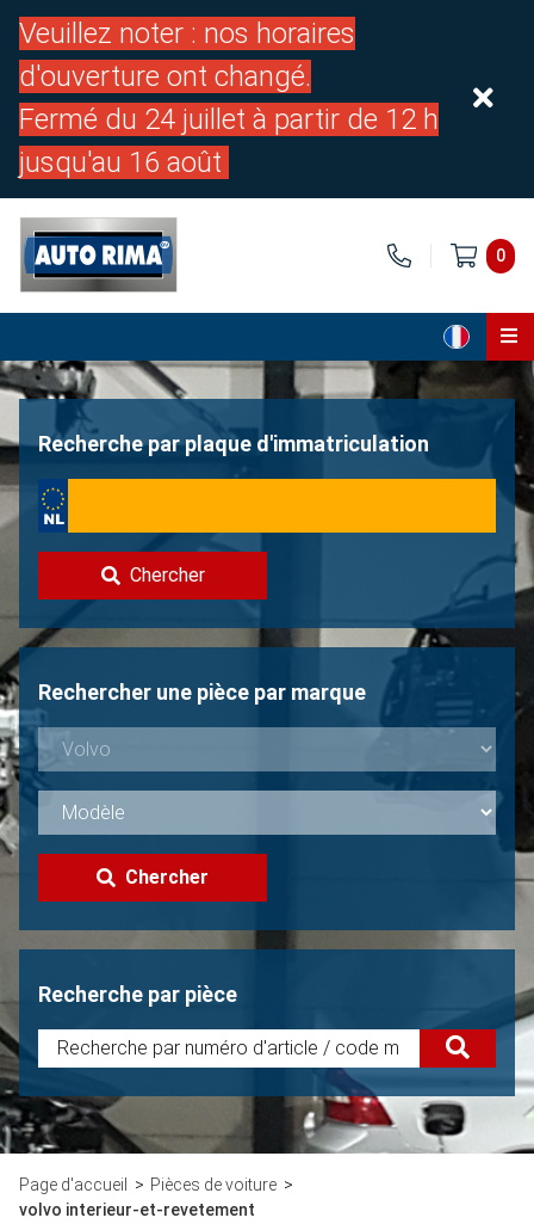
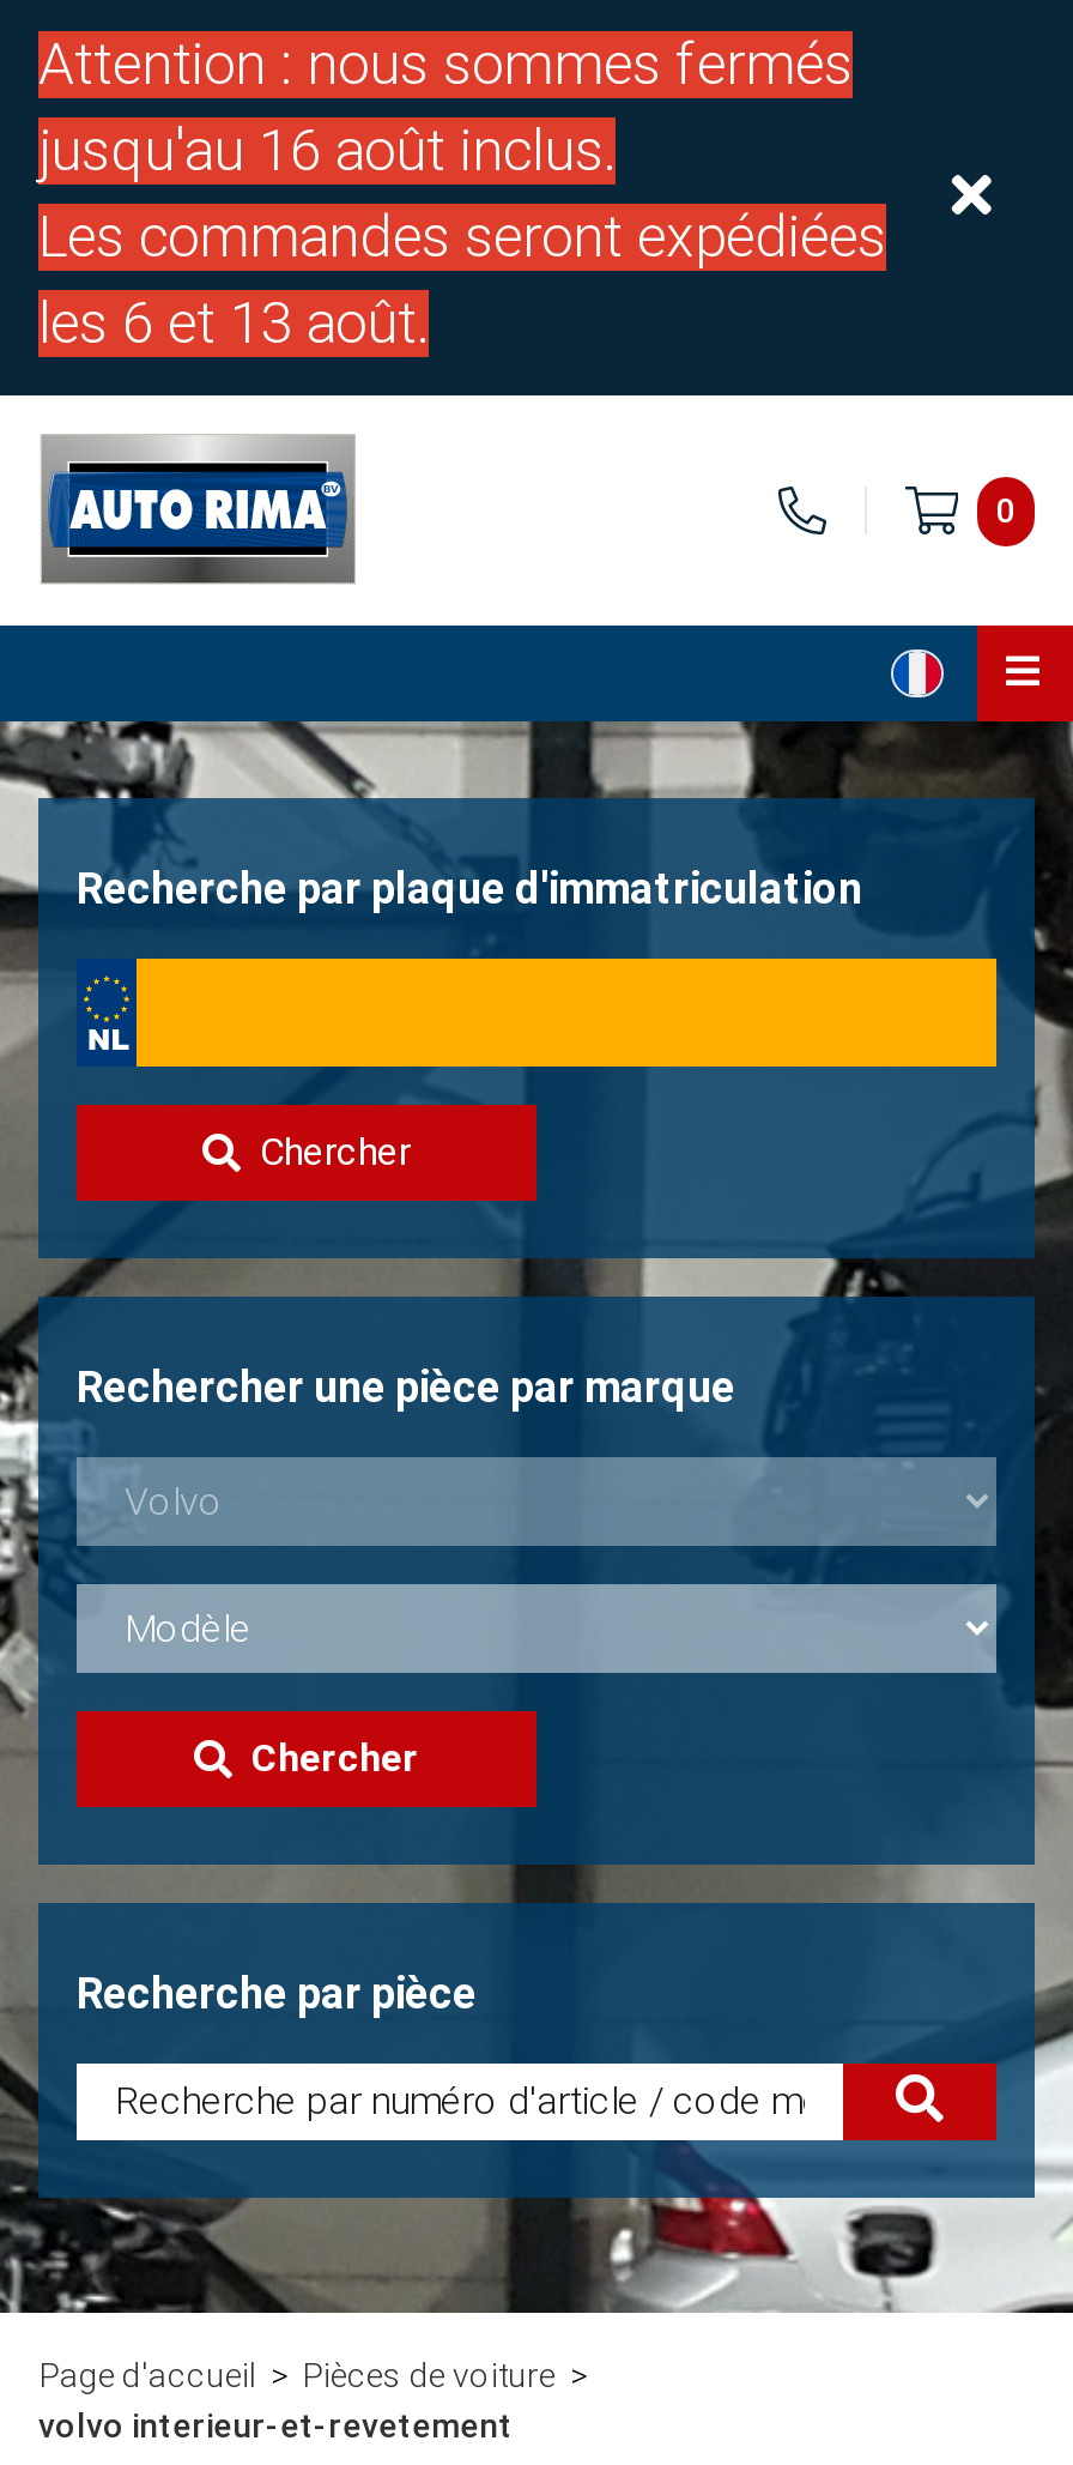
[19,17,439,179] Veuillez noter : nos horaires | d'ouverture ont changé. | Fermé du 24 juillet à partir de 12 h | jusqu'au 16 août -> [38,31,886,357] Attention : nous sommes fermés | jusqu'au 16 août inclus. | Les commandes seront expédiées | les 6 et 13 août.

